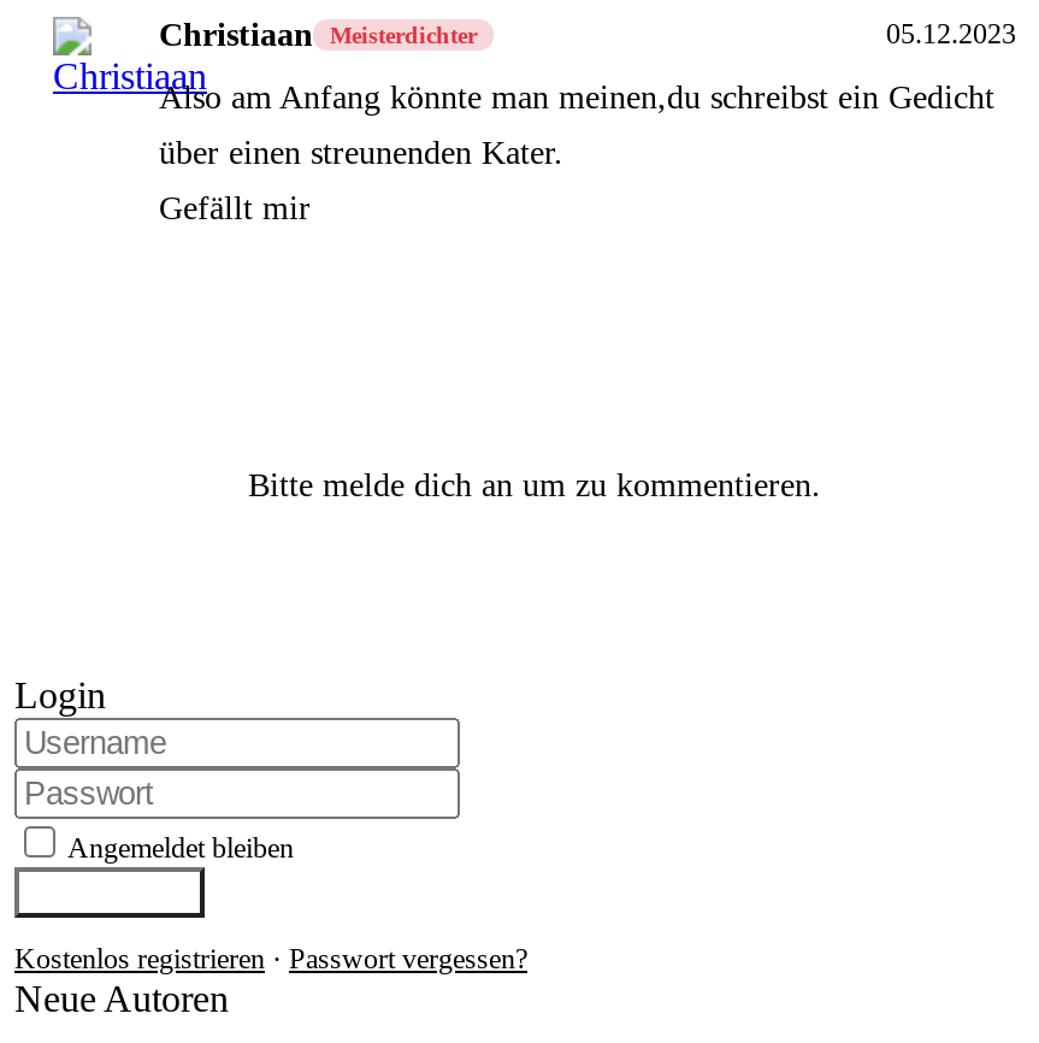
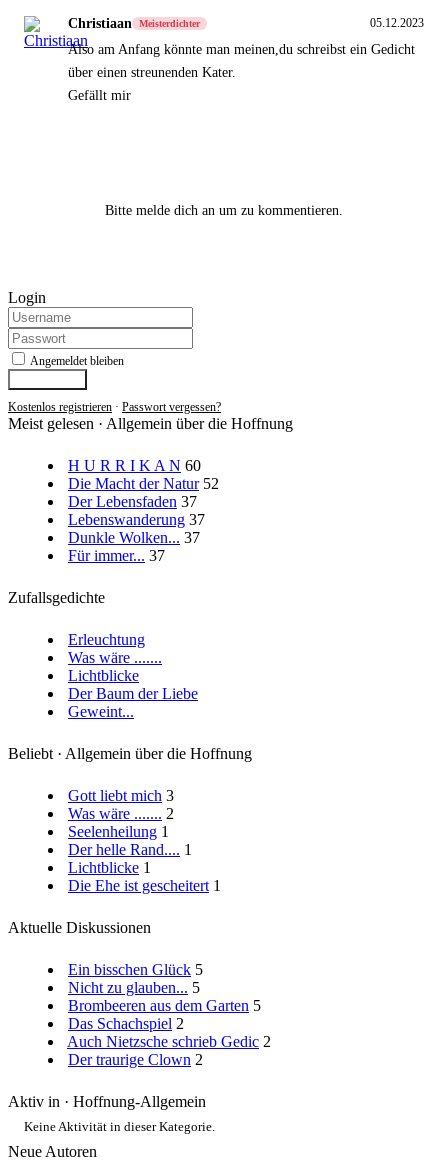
none -> [8,414,293,1133] Meist gelesen · Allgemein über die Hoffnung | H U R R I K A N 60 | Die Macht der Natur 52 | Der Lebensfaden 37 | Lebenswanderung 37 | Dunkle Wolken... 37 | Für immer... 37 | Zufallsgedichte | Erleuchtung | Was wäre ....... | Lichtblicke | Der Baum der Liebe | Geweint... | Beliebt · Allgemein über die Hoffnung | Gott liebt mich 3 | Was wäre ....... 2 | Seelenheilung 1 | Der helle Rand.... 1 | Lichtblicke 1 | Die Ehe ist gescheitert 1 | Aktuelle Diskussionen | Ein bisschen Glück 5 | Nicht zu glauben... 5 | Brombeeren aus dem Garten 5 | Das Schachspiel 2 | Auch Nietzsche schrieb Gedic 2 | Der traurige Clown 2 | Aktiv in · Hoffnung-Allgemein | Keine Aktivität in dieser Kategorie.

